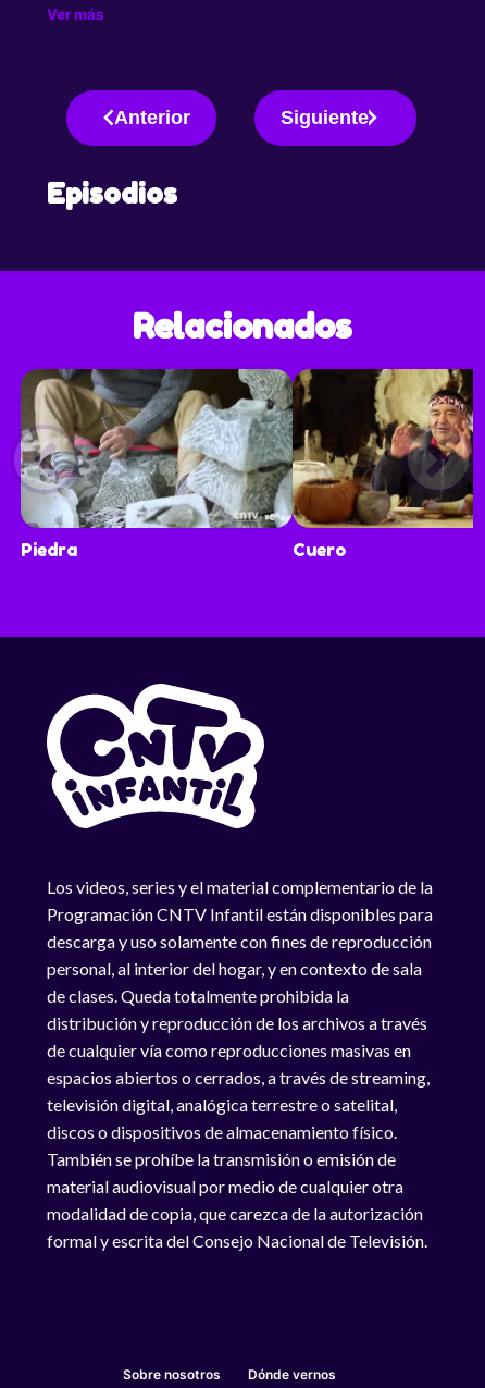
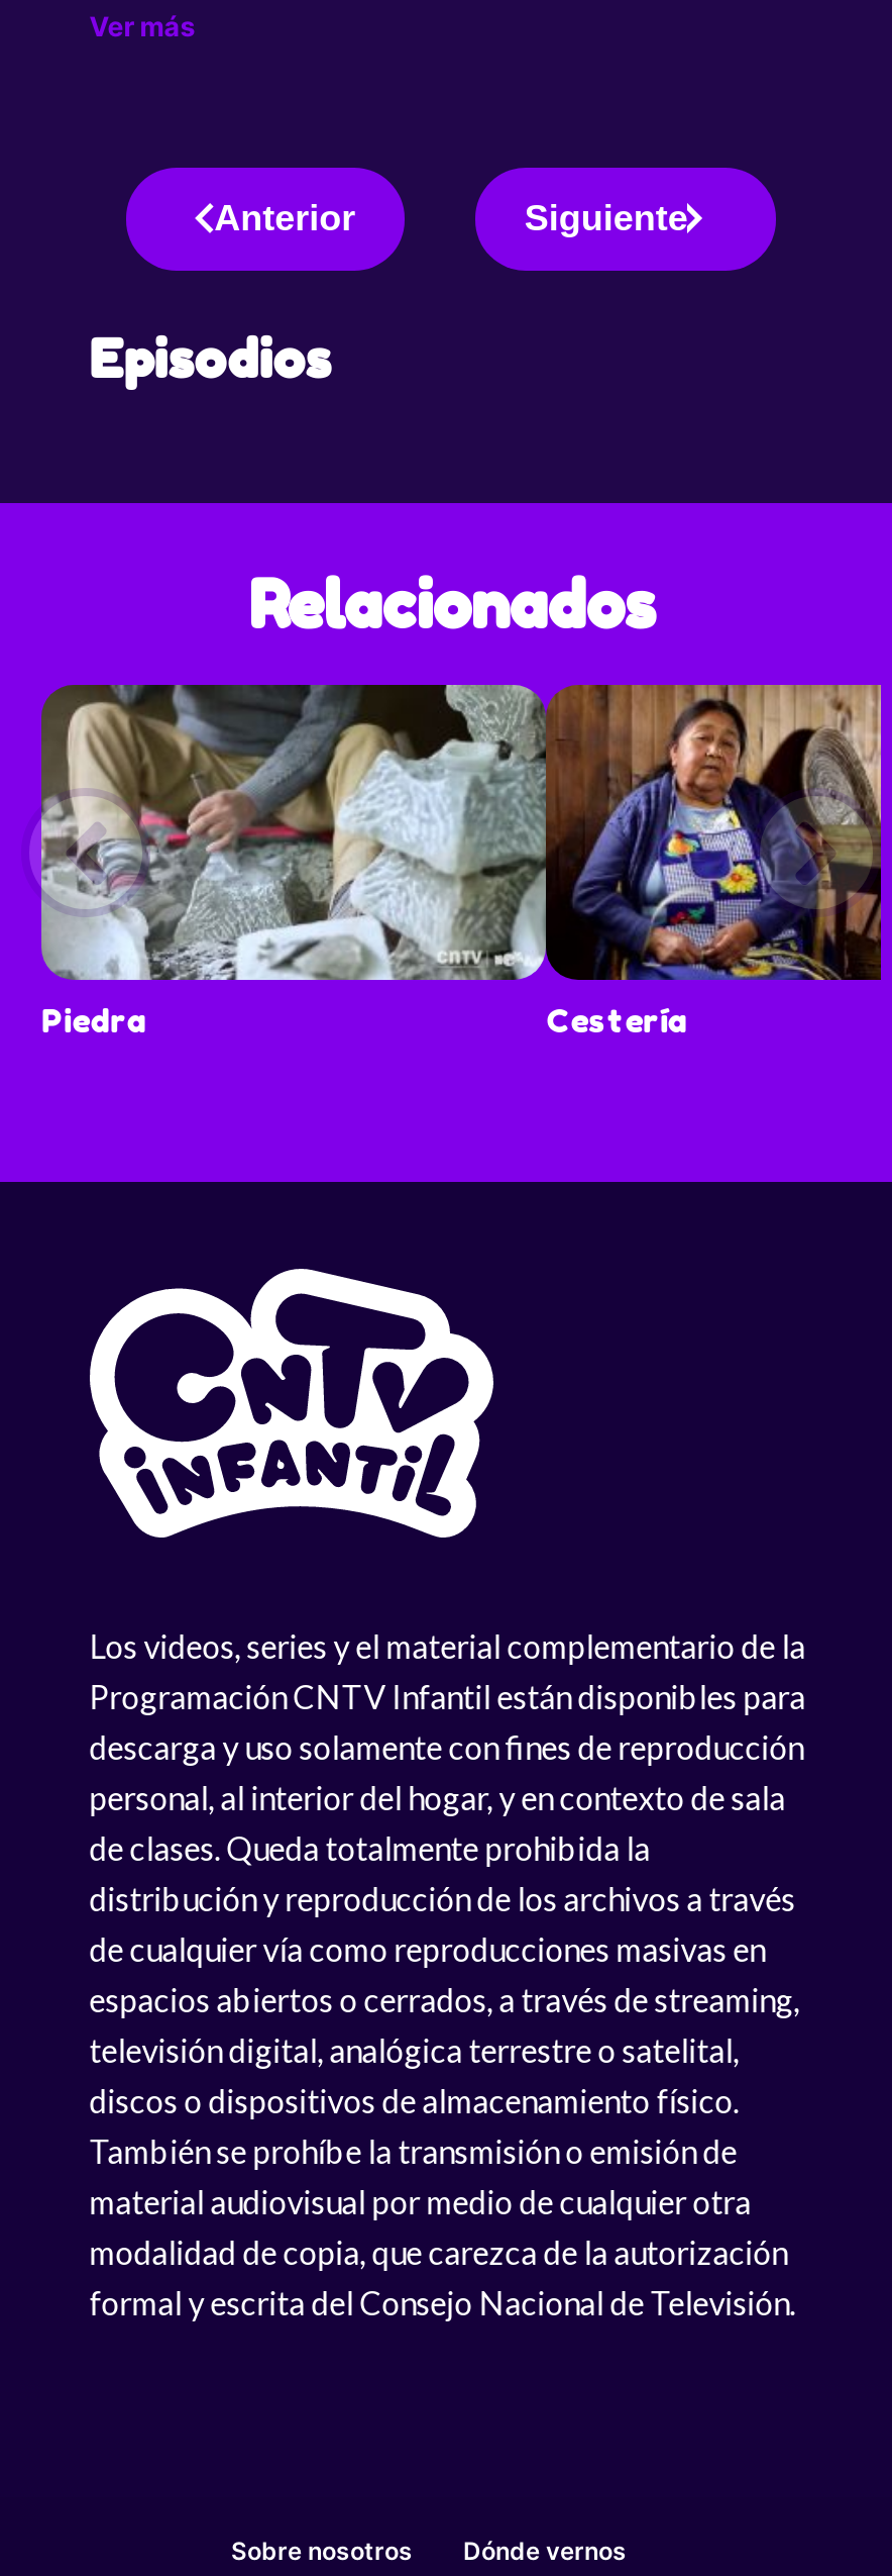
[291,368,474,560] [image] | Cuero -> [544,683,883,1040] [image] | Cestería

